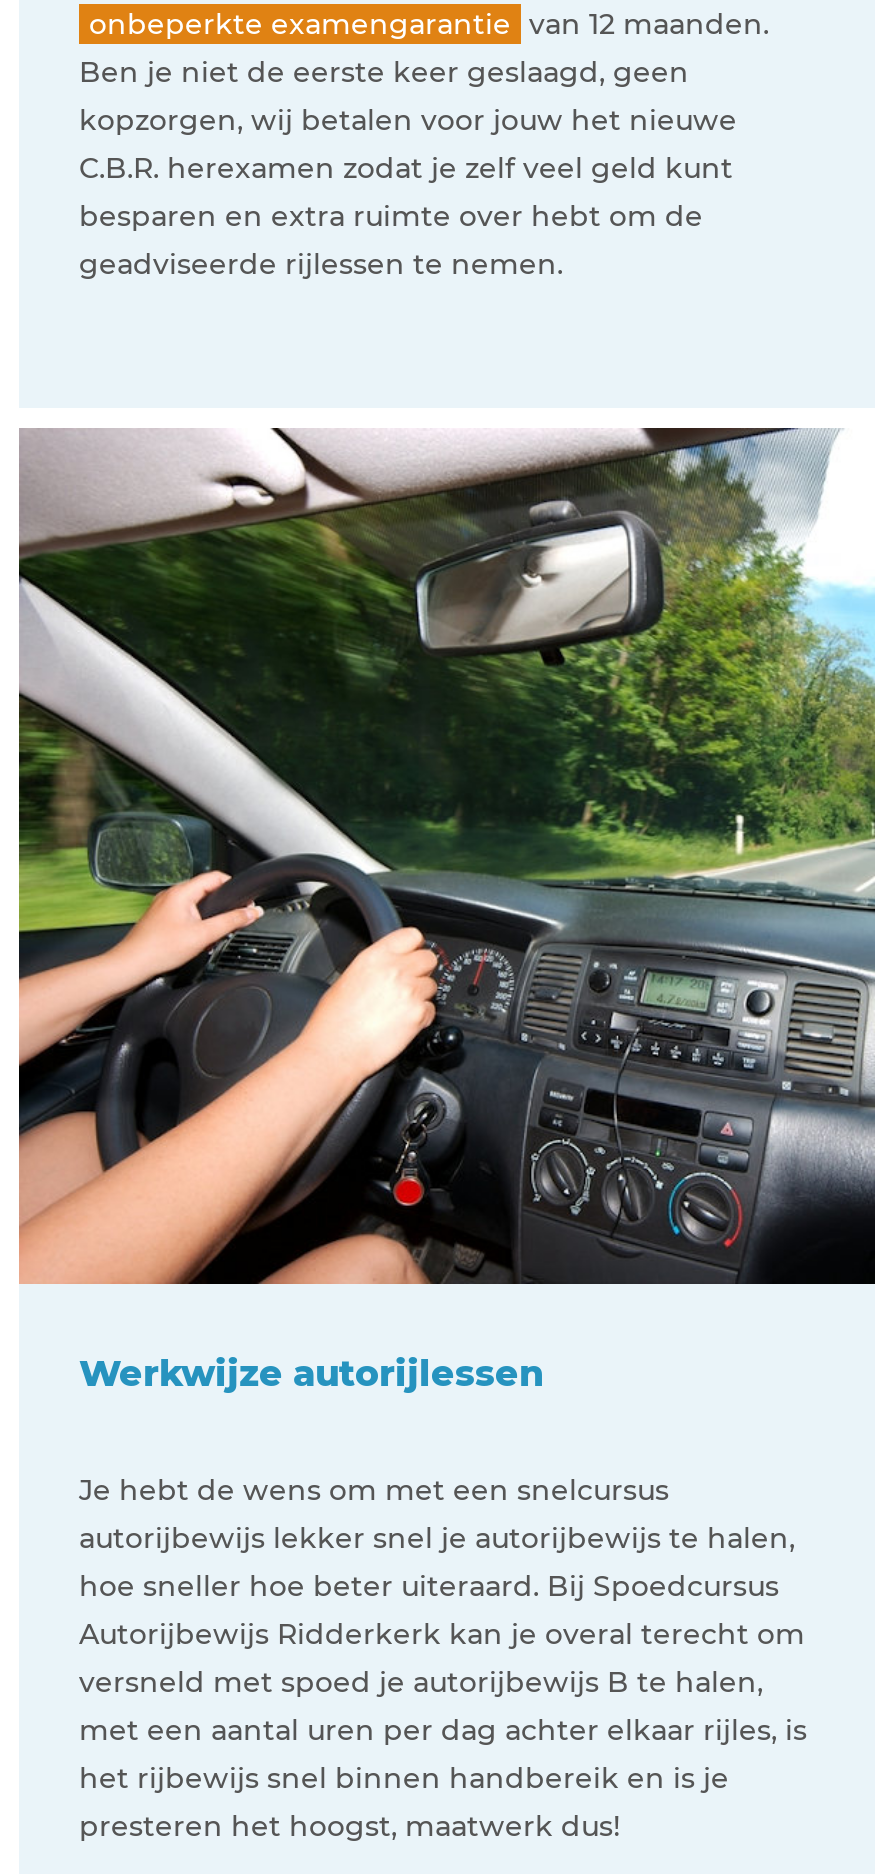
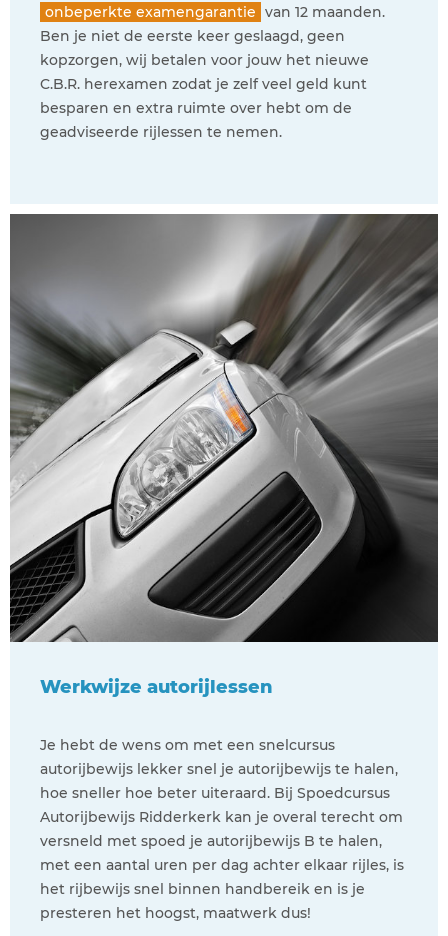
[17,428,877,1284] [image] -> [9,213,439,643] [image]

